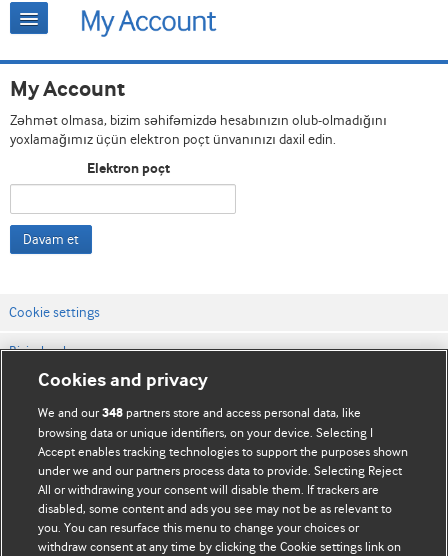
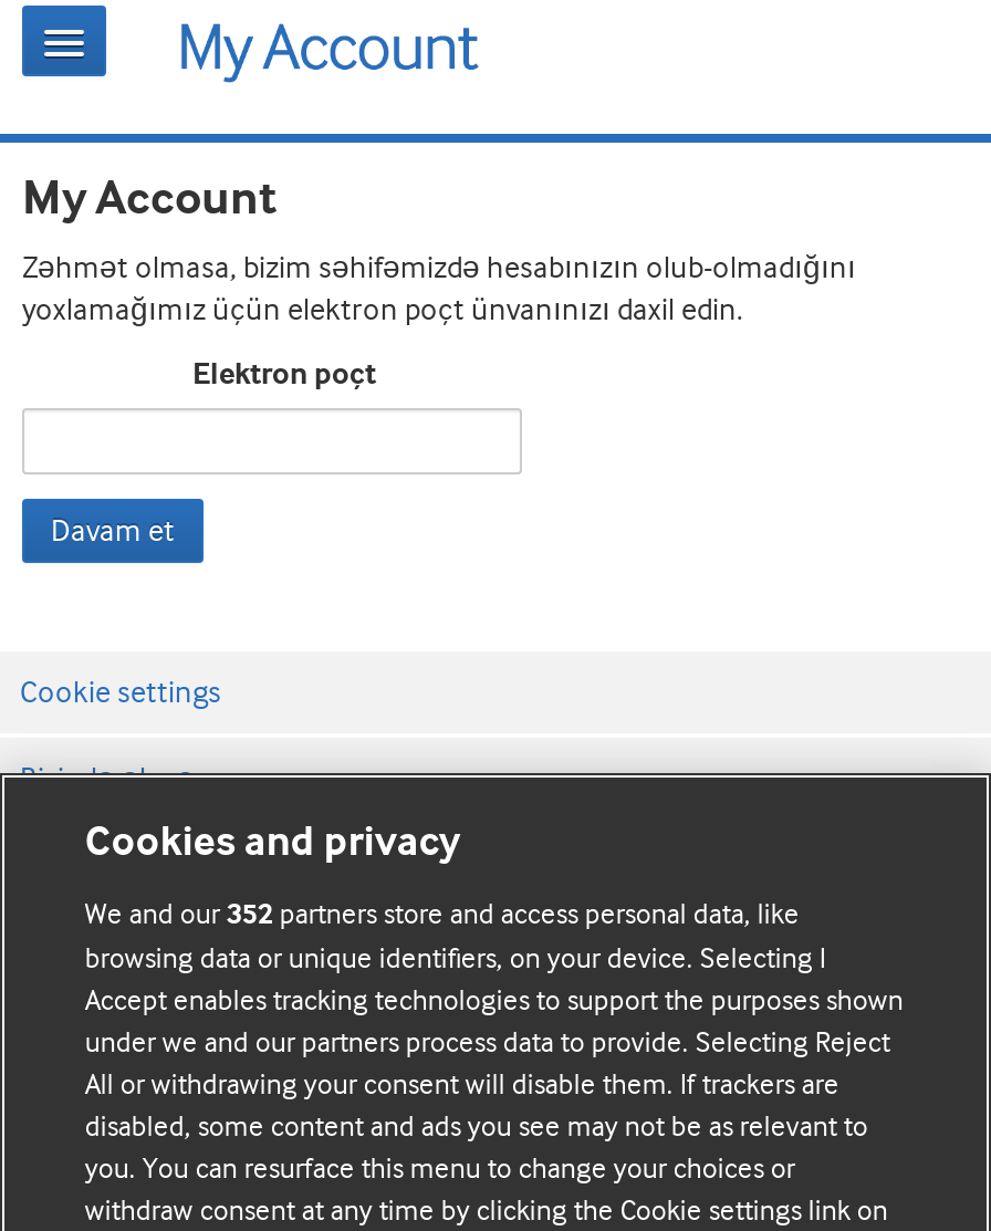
[38,405,361,421] We and our 348 partners store and access personal data, like -> [85,897,799,932] We and our 352 partners store and access personal data, like

